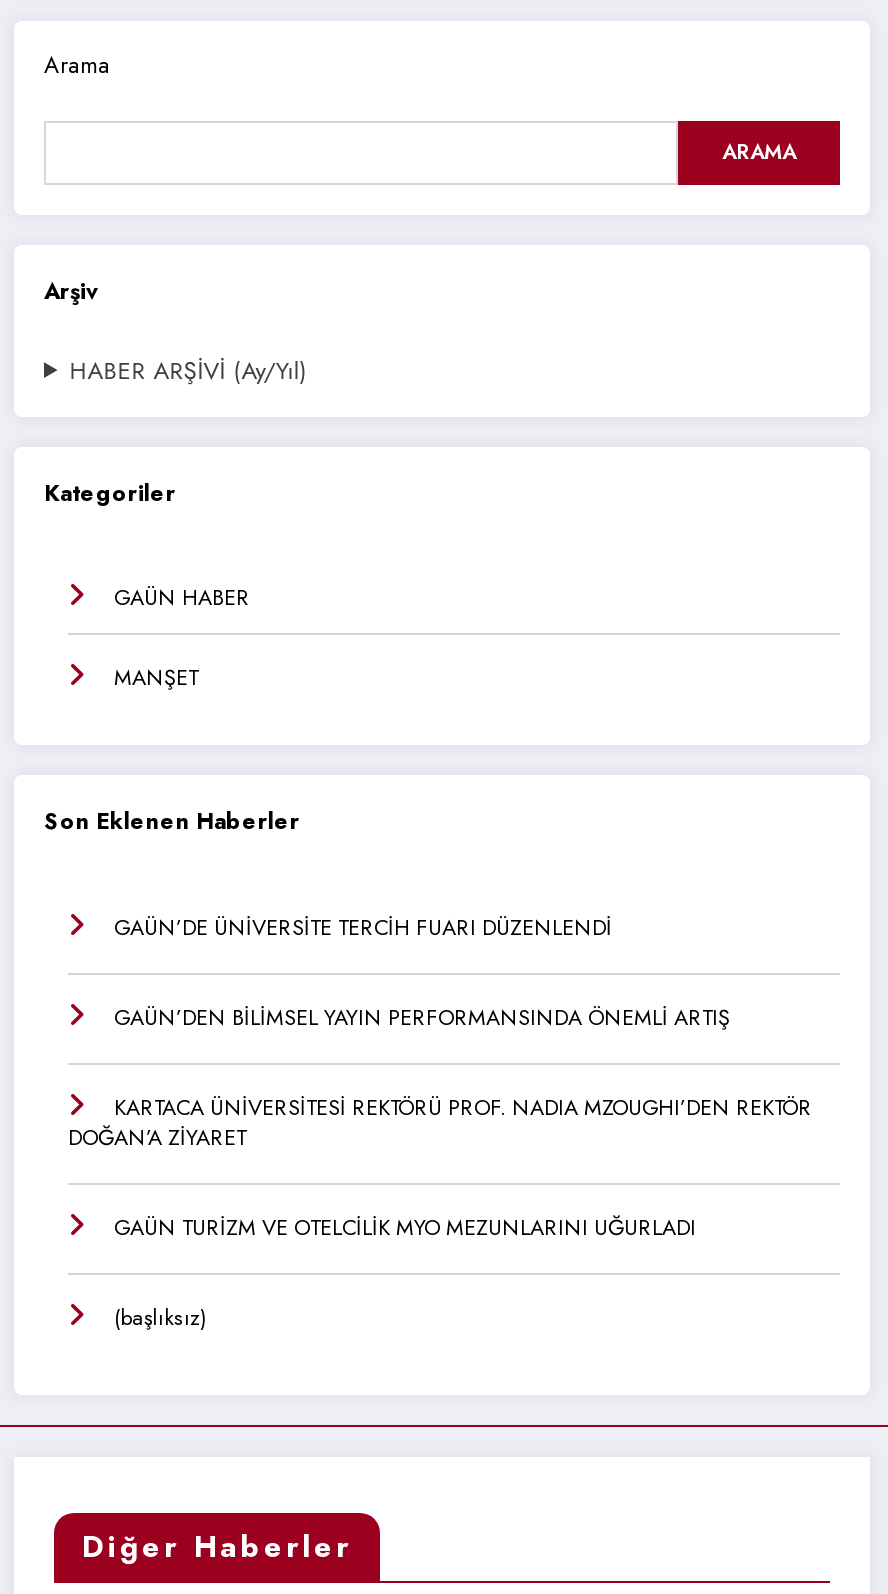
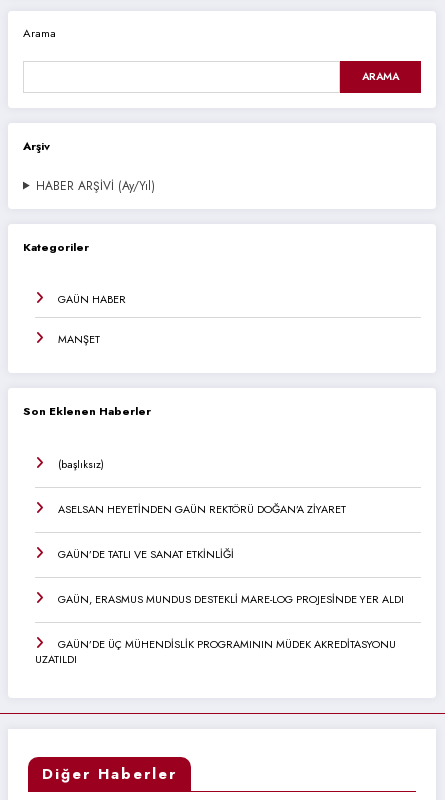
[68,910,812,1242] GAÜN’DE ÜNİVERSİTE TERCİH FUARI DÜZENLENDİ | GAÜN’DEN BİLİMSEL YAYIN PERFORMANSINDA ÖNEMLİ ARTIŞ | KARTACA ÜNİVERSİTESİ REKTÖRÜ PROF. NADIA MZOUGHI’DEN REKTÖR | DOĞAN’A ZİYARET | GAÜN TURİZM VE OTELCİLİK MYO MEZUNLARINI UĞURLADI -> none
moved [114,1300,206,1332] -> [58,456,104,472]: (başlıksız)
none -> [35,501,404,667] ASELSAN HEYETİNDEN GAÜN REKTÖRÜ DOĞAN’A ZİYARET | GAÜN’DE TATLI VE SANAT ETKİNLİĞİ | GAÜN, ERASMUS MUNDUS DESTEKLİ MARE-LOG PROJESİNDE YER ALDI | GAÜN’DE ÜÇ MÜHENDİSLİK PROGRAMININ MÜDEK AKREDİTASYONU | UZATILDI

